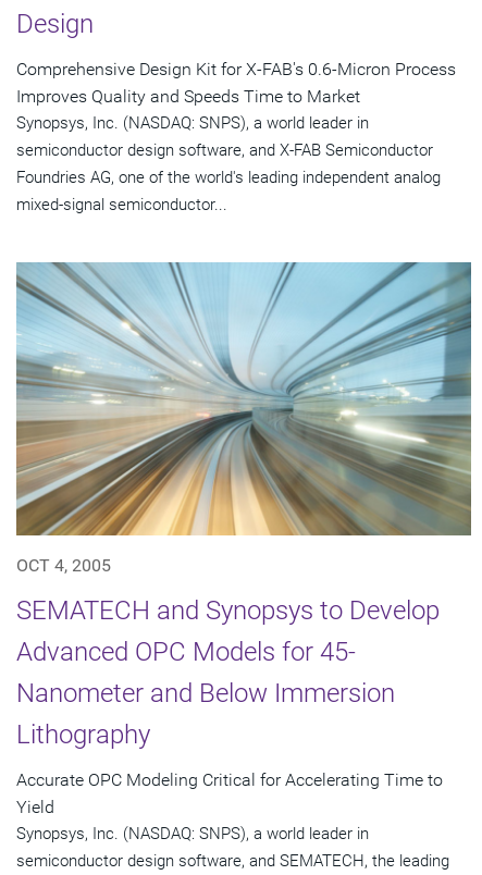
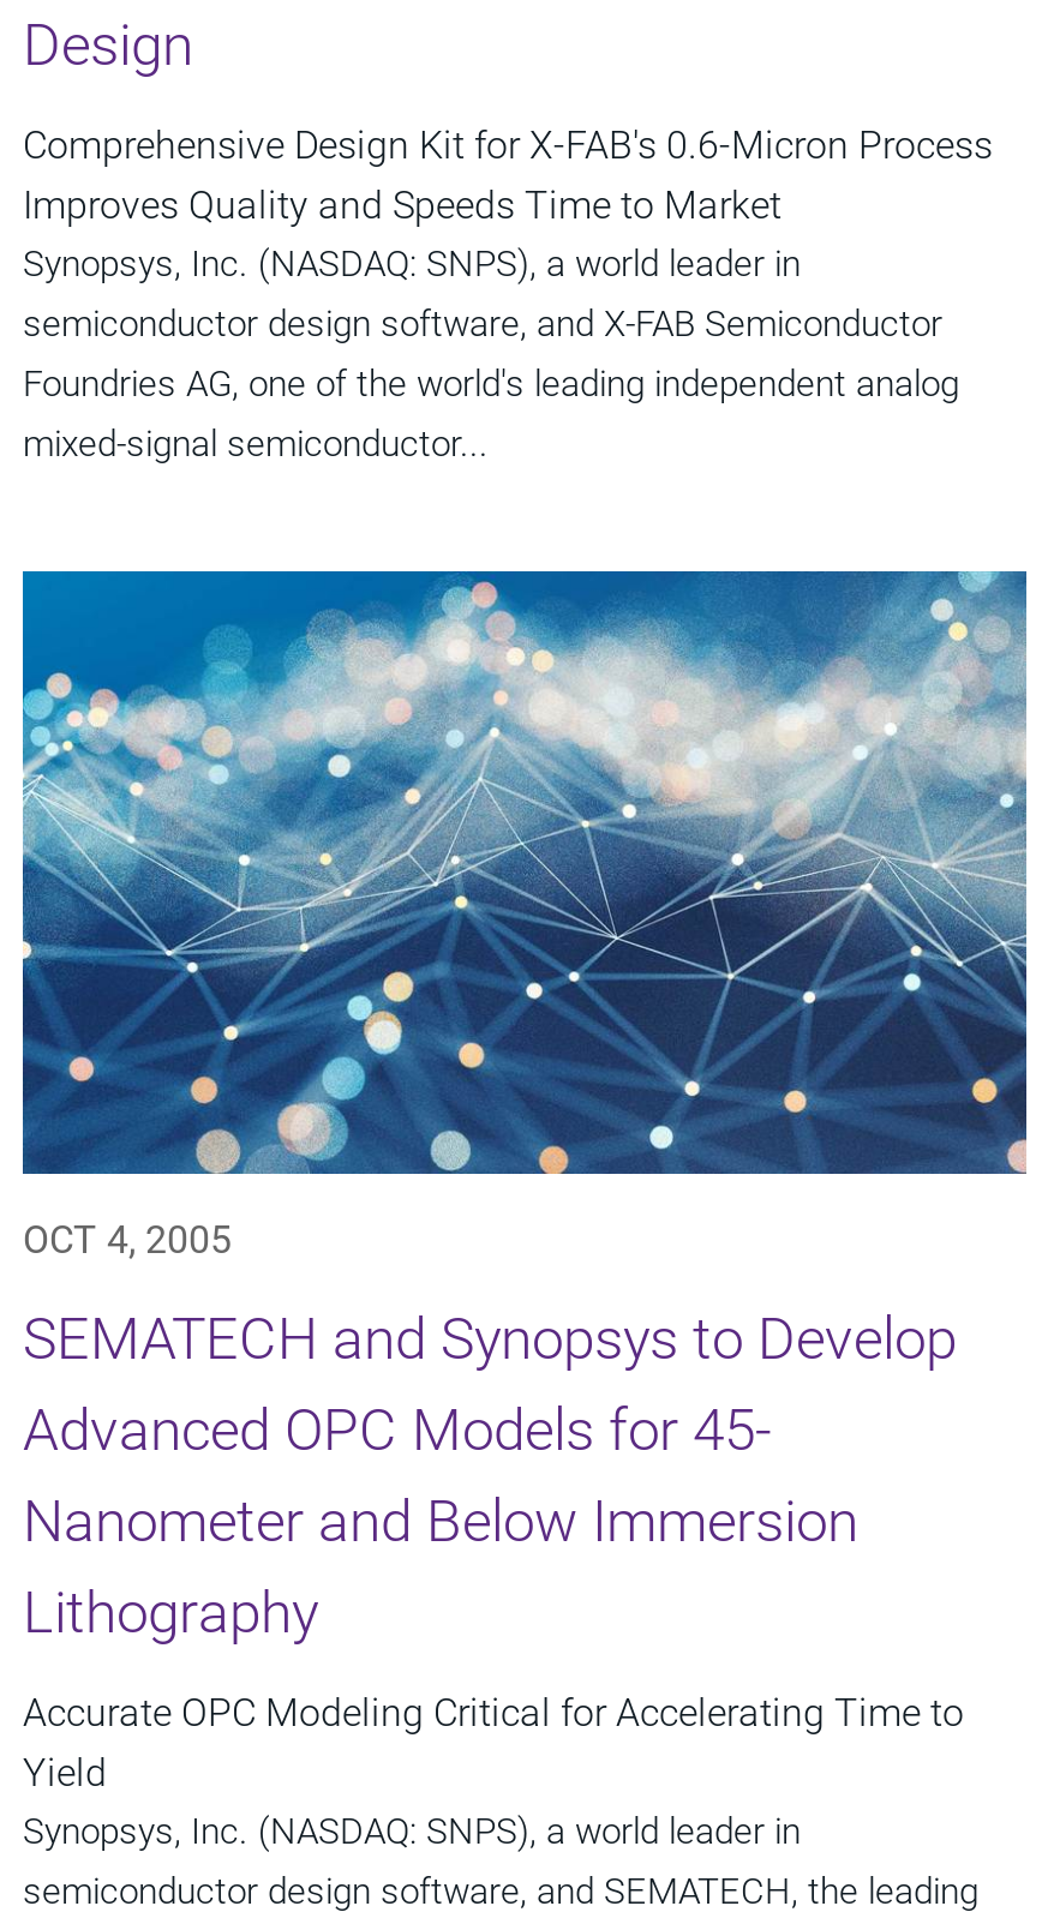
[15,261,472,537] [image] -> [20,570,1029,1177] [image]

